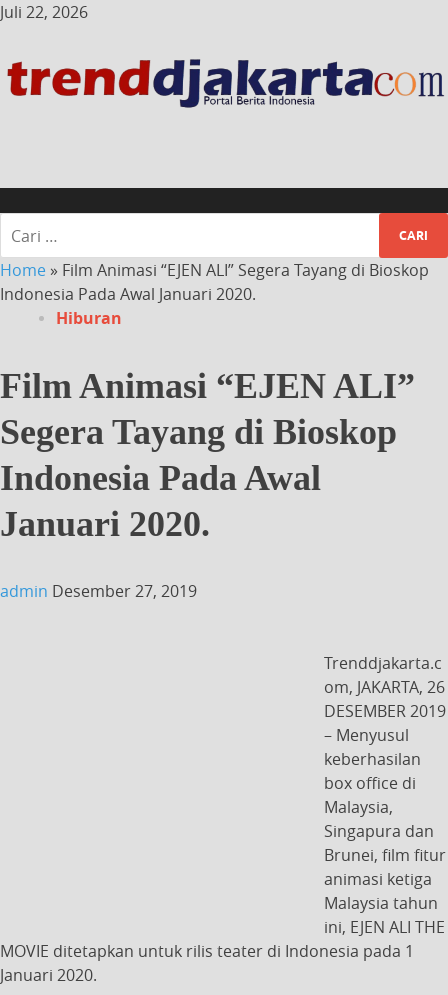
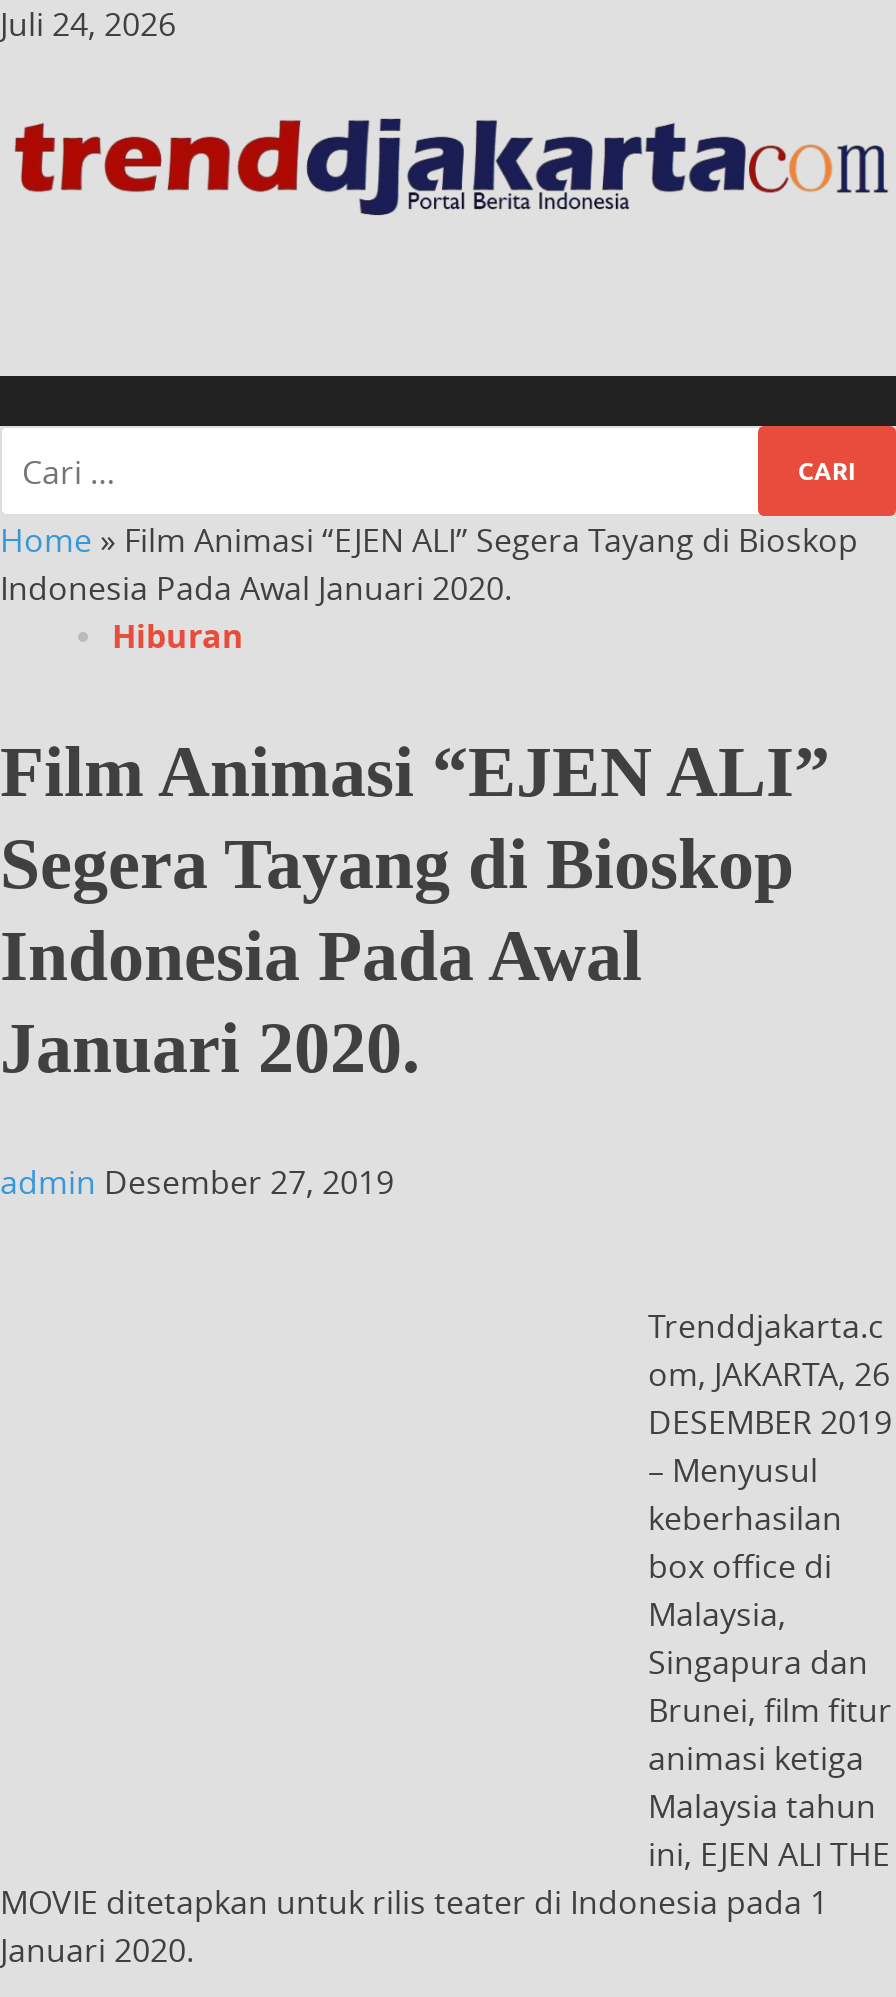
[0,1,88,23] Juli 22, 2026 -> [0,2,176,46] Juli 24, 2026

